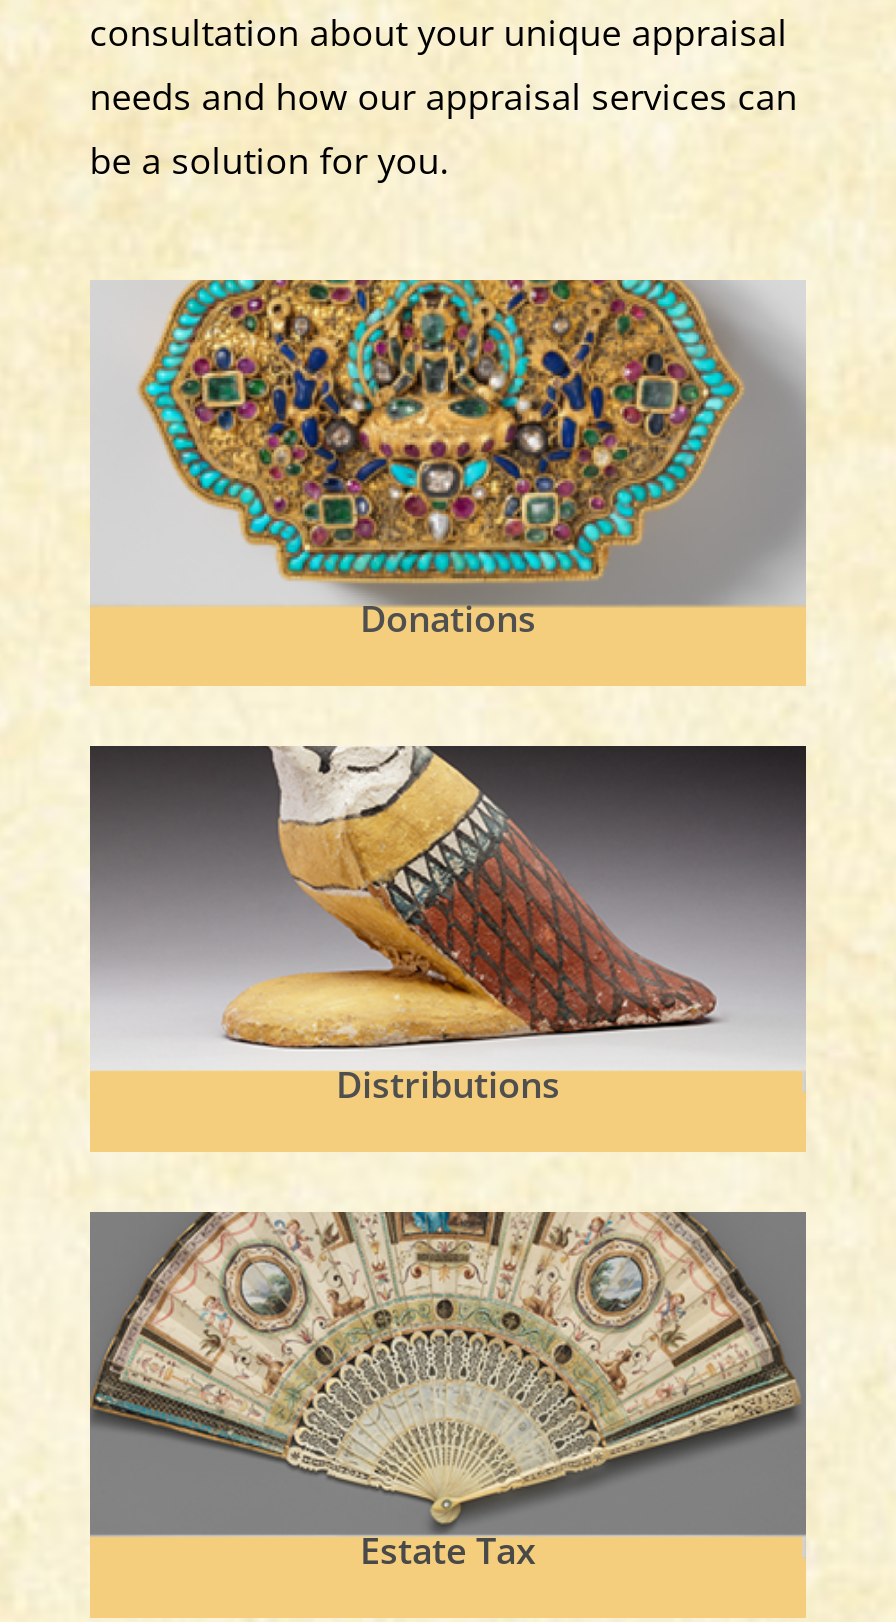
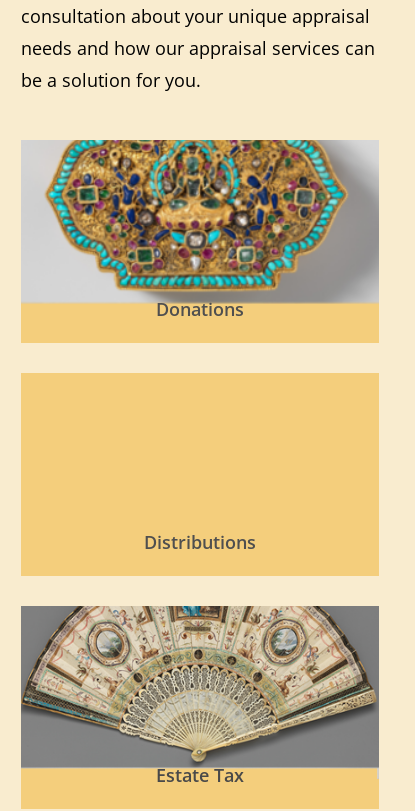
[88,744,808,1076] [image] -> none

